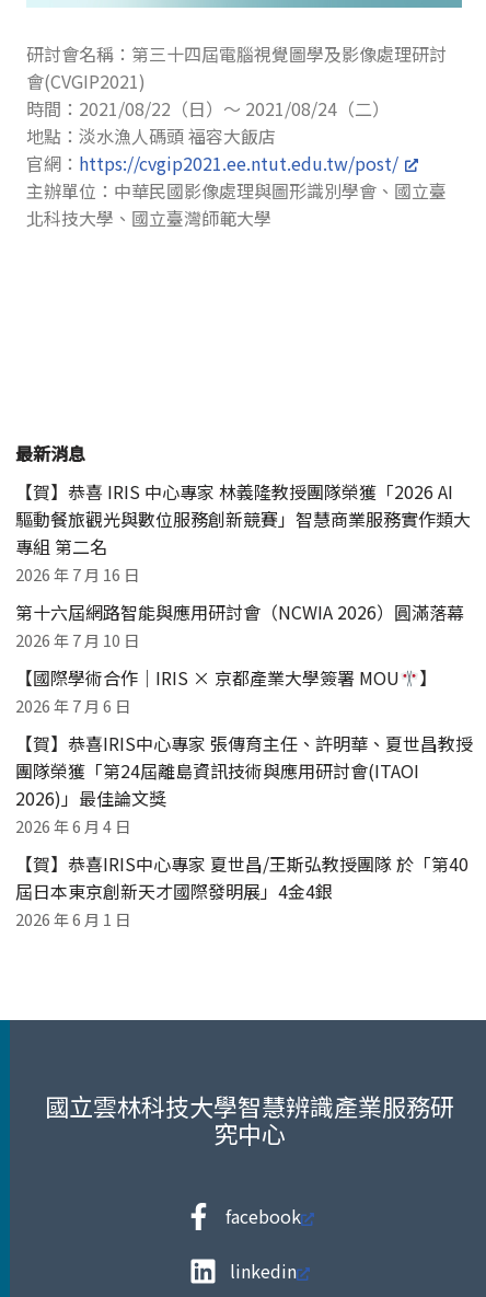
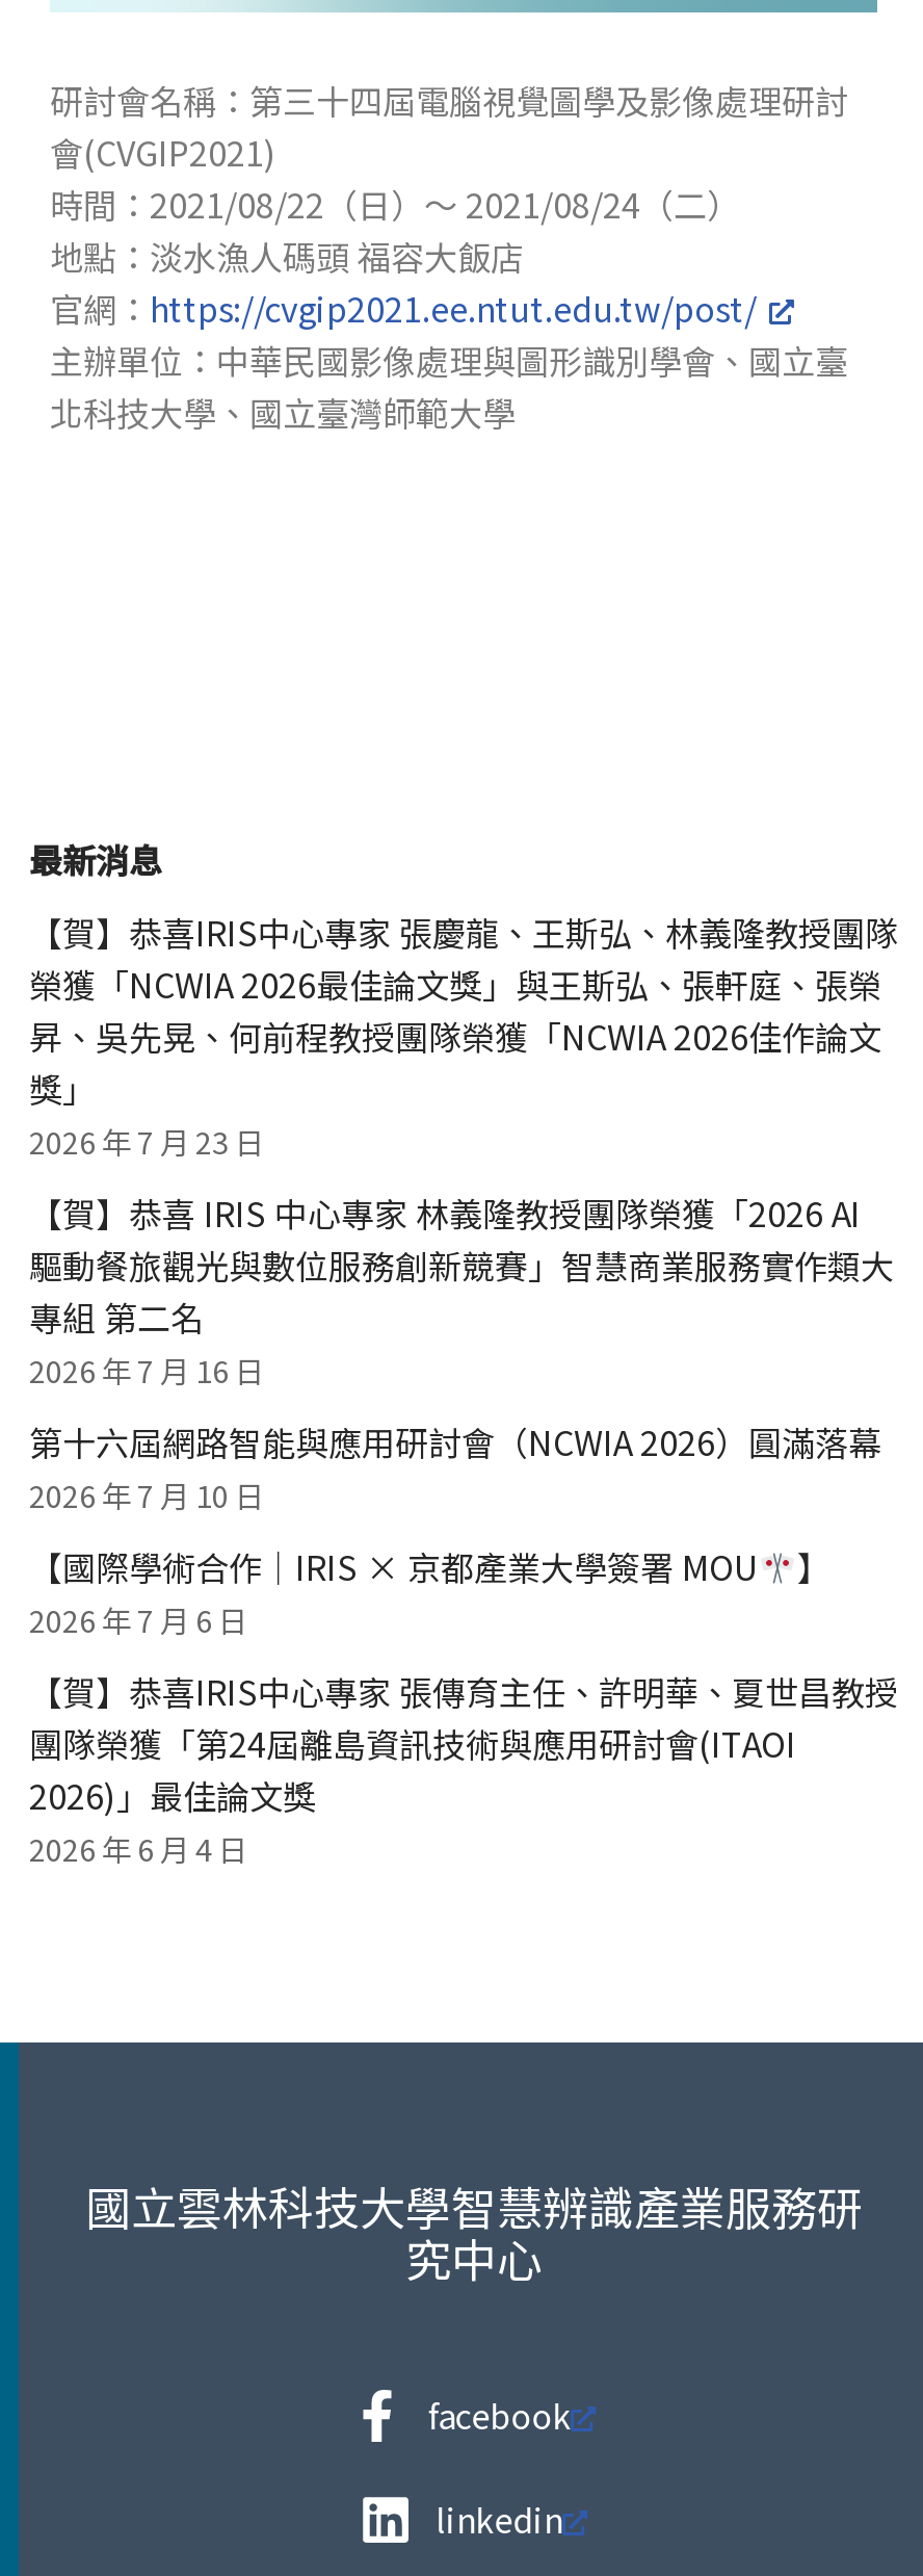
none -> [29,907,898,1163] 【賀】恭喜IRIS中心專家 張慶龍、王斯弘、林義隆教授團隊 | 榮獲「NCWIA 2026最佳論文獎」與王斯弘、張軒庭、張榮 | 昇、吳先晃、何前程教授團隊榮獲「NCWIA 2026佳作論文 | 獎」 | 2026 年 7 月 23 日
moved [15,478,473,837] -> [29,1188,898,1870]: 【賀】恭喜 IRIS 中心專家 林義隆教授團隊榮獲「2026 AI | 驅動餐旅觀光與數位服務創新競賽」智慧商業服務實作類大 | 專組 第二名 | ... | 2026)」最佳論文獎 | 2026 年 6 月 4 日
[15,851,468,930] 【賀】恭喜IRIS中心專家 夏世昌/王斯弘教授團隊 於「第40 | 屆日本東京創新天才國際發明展」4金4銀 | 2026 年 6 月 1 日 -> none

